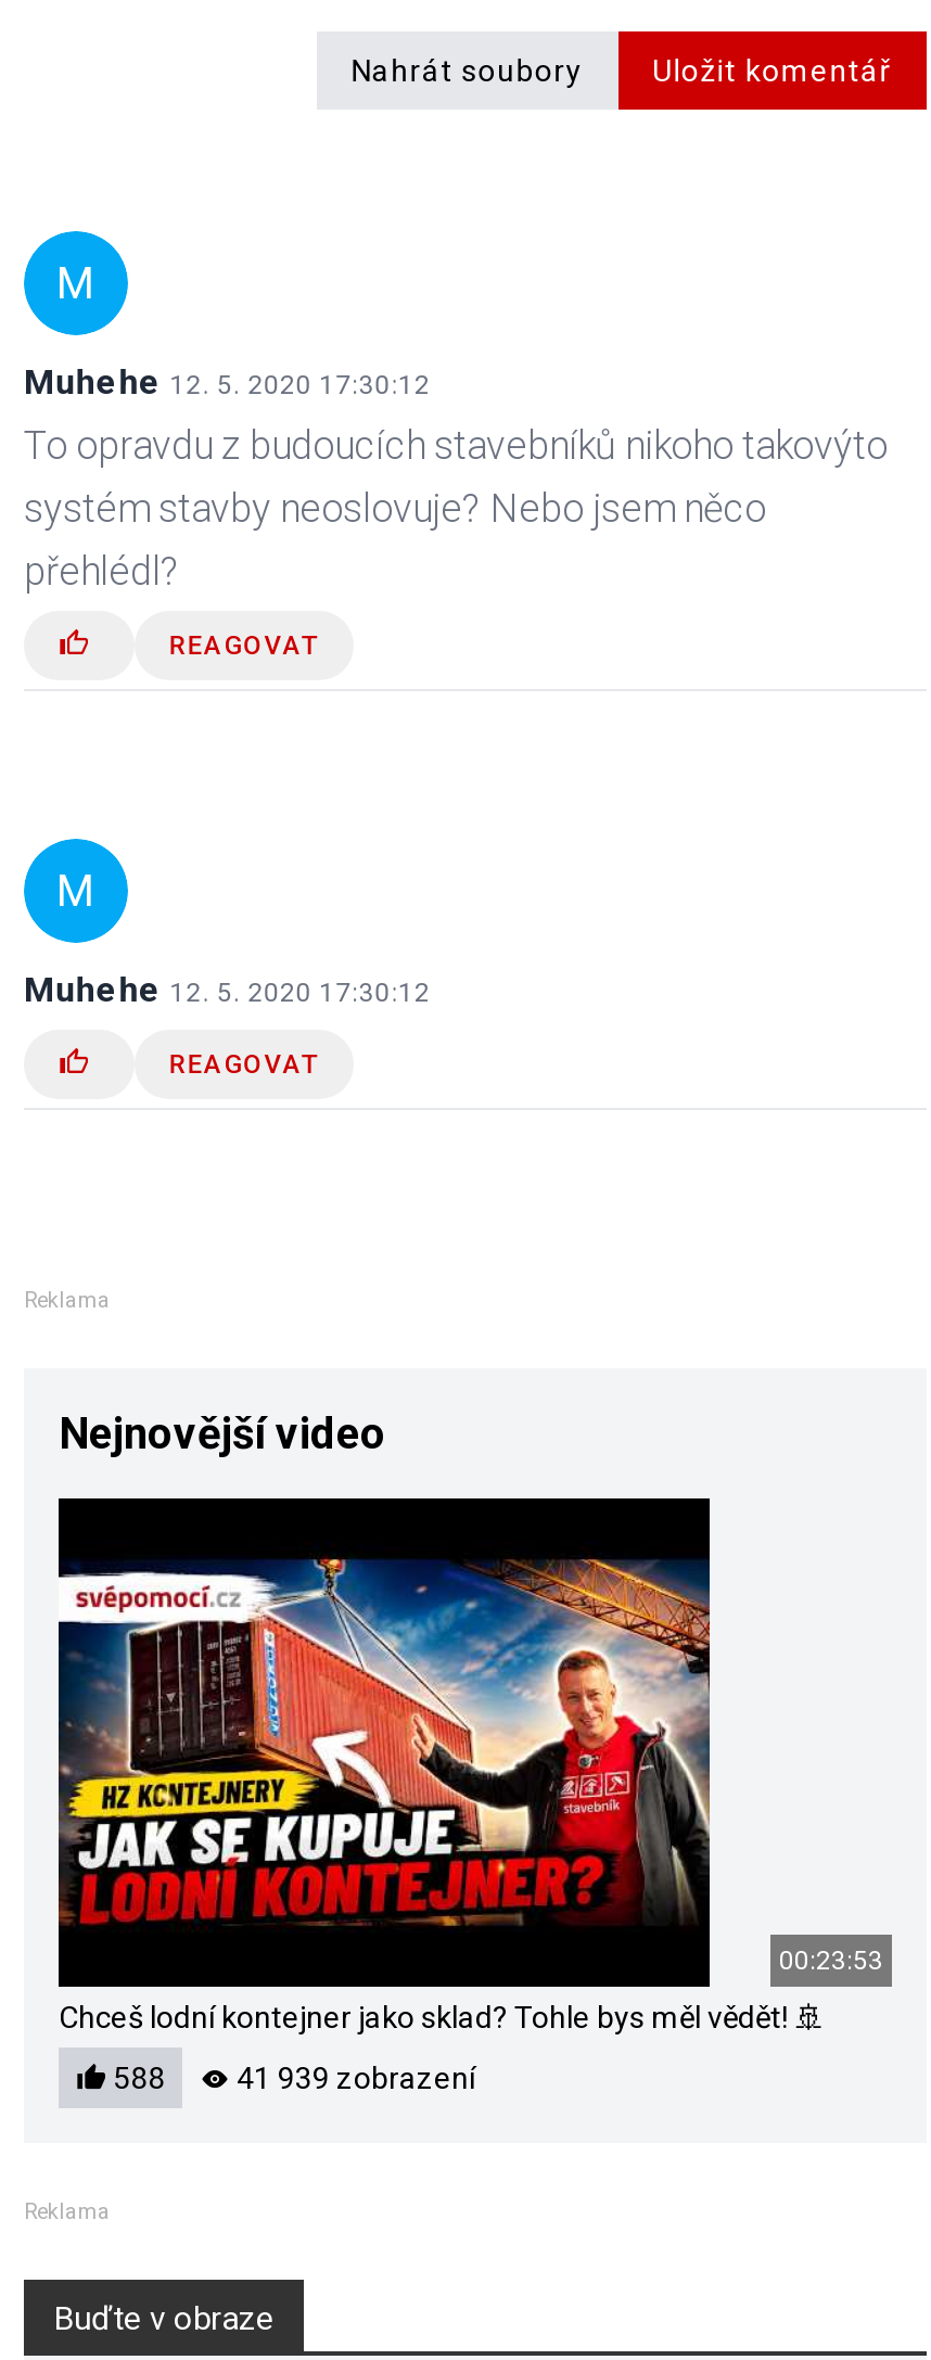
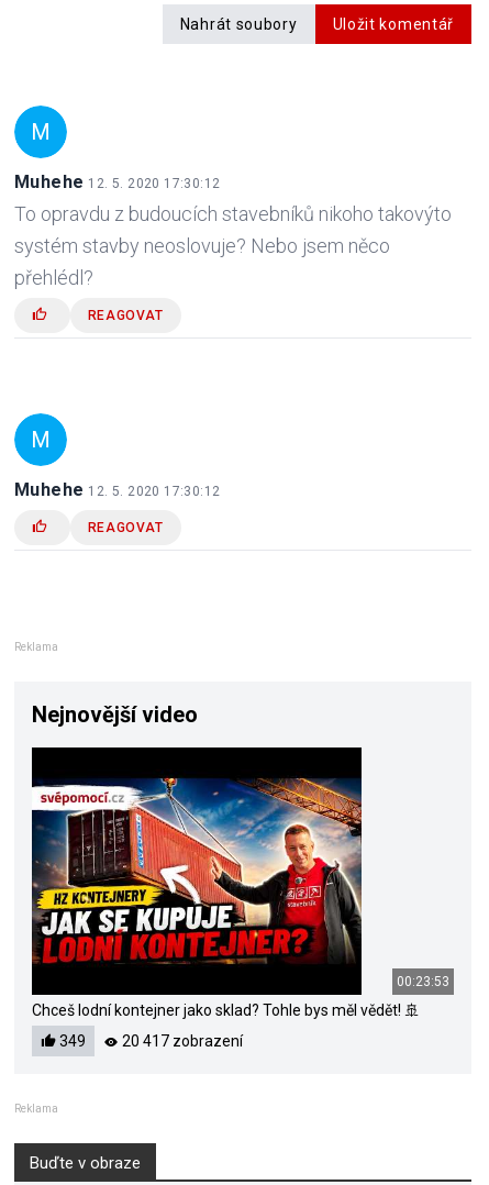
[106,2061,165,2095] 588 -> [56,1032,86,1050] 349
[230,2061,475,2095] 41 939 zobrazení -> [119,1032,243,1050] 20 417 zobrazení

